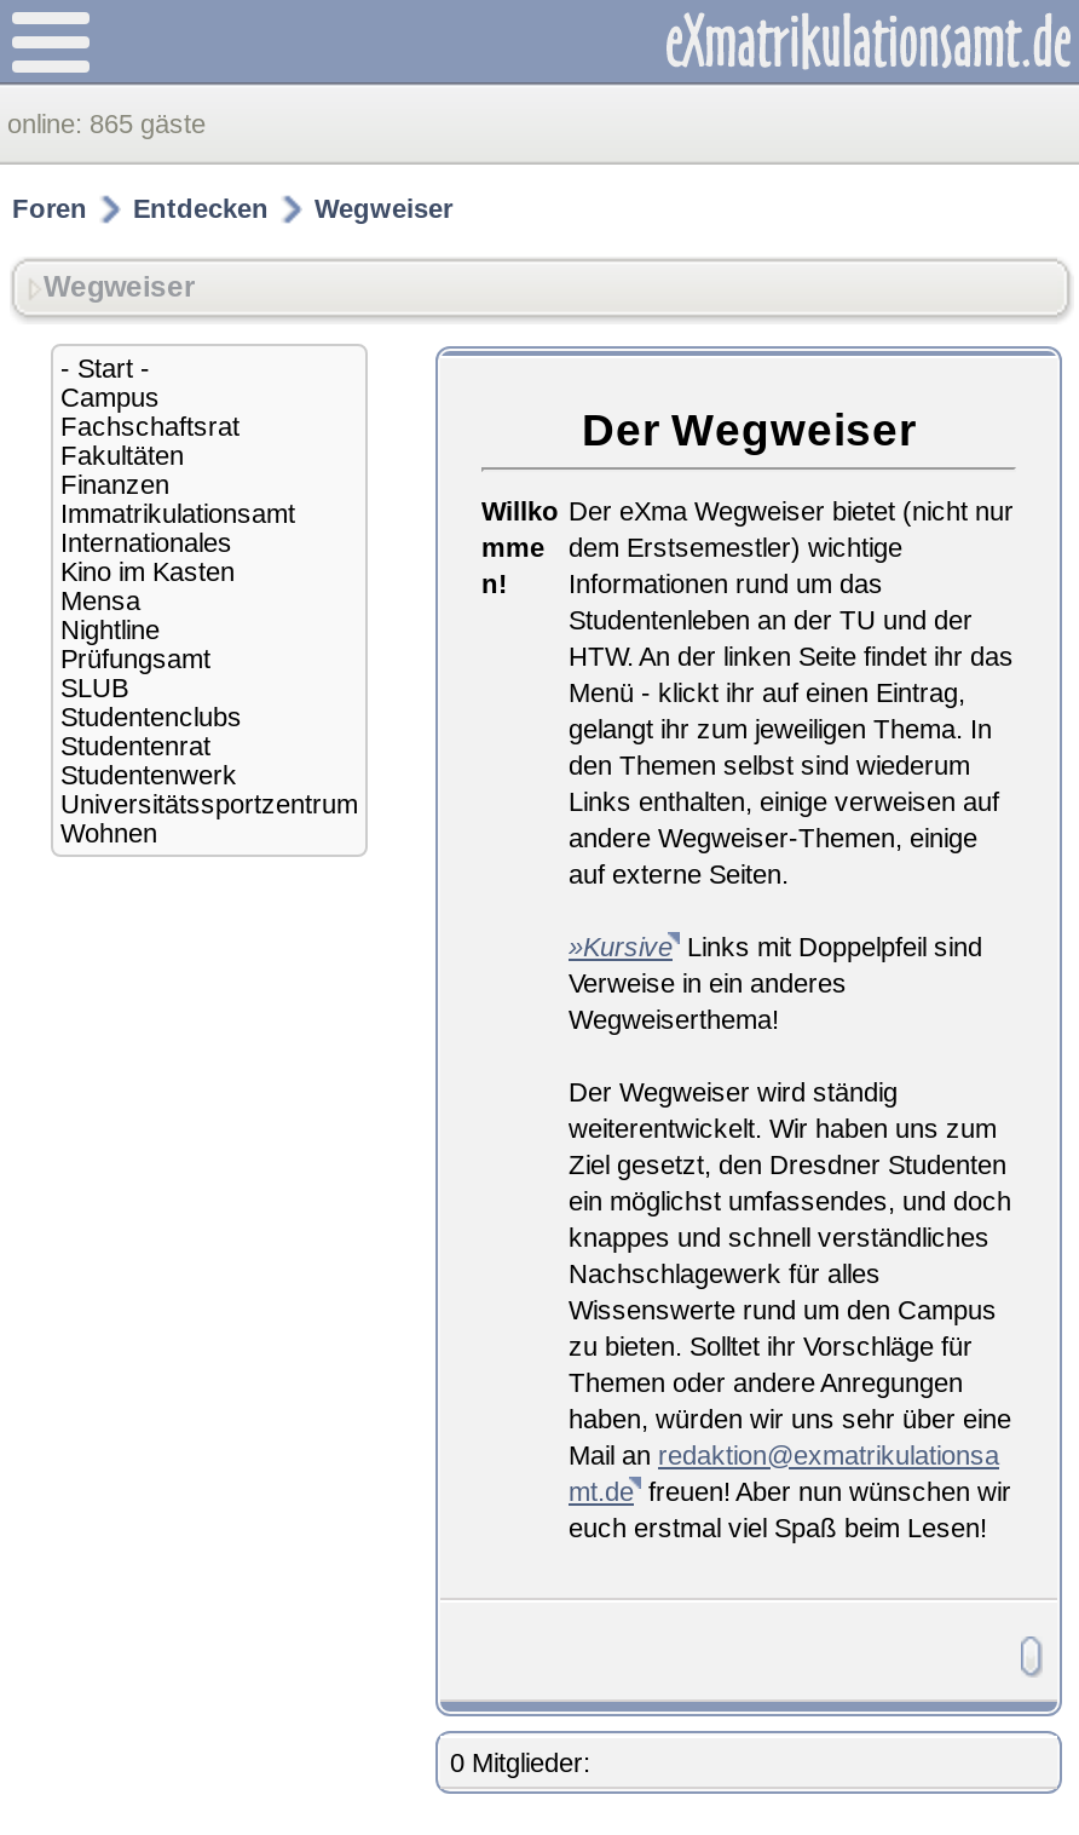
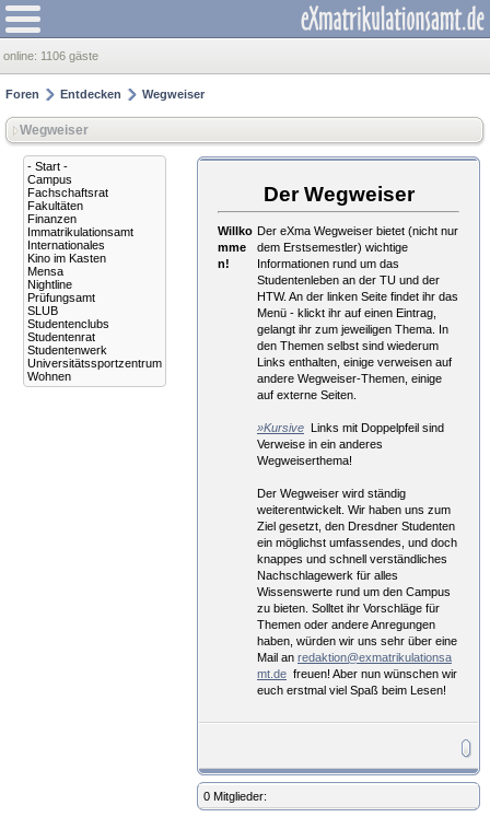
[7,109,206,138] online: 865 gäste -> [3,49,98,62] online: 1106 gäste

